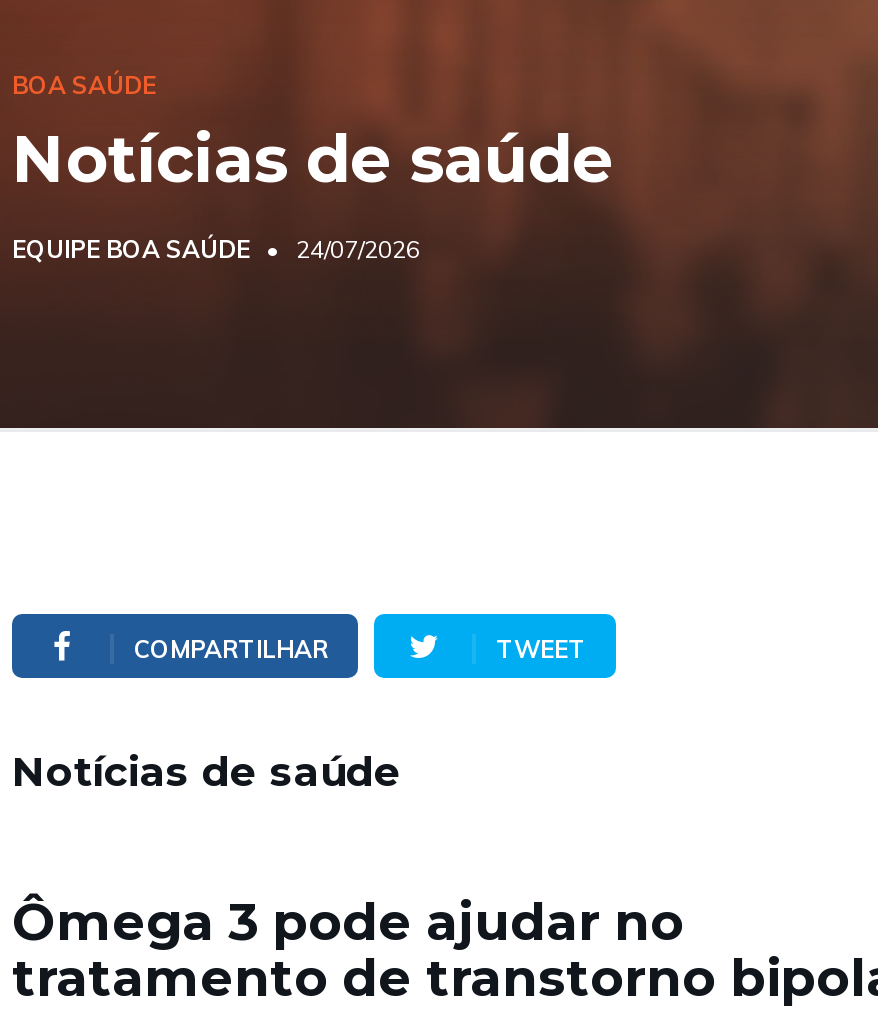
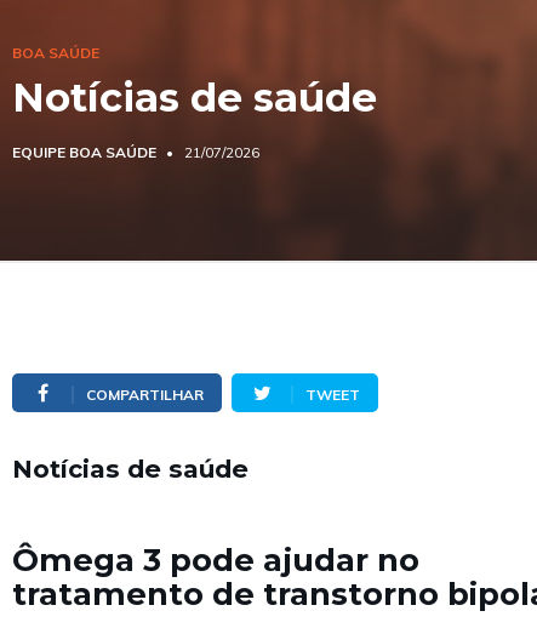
[12,234,420,264] EQUIPE BOA SAÚDE 24/07/2026 -> [12,143,259,161] EQUIPE BOA SAÚDE 21/07/2026

